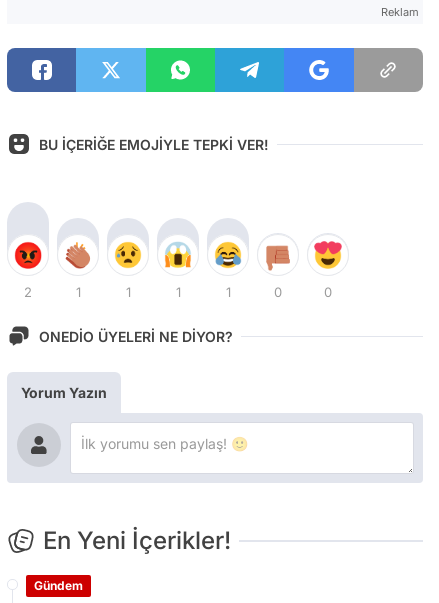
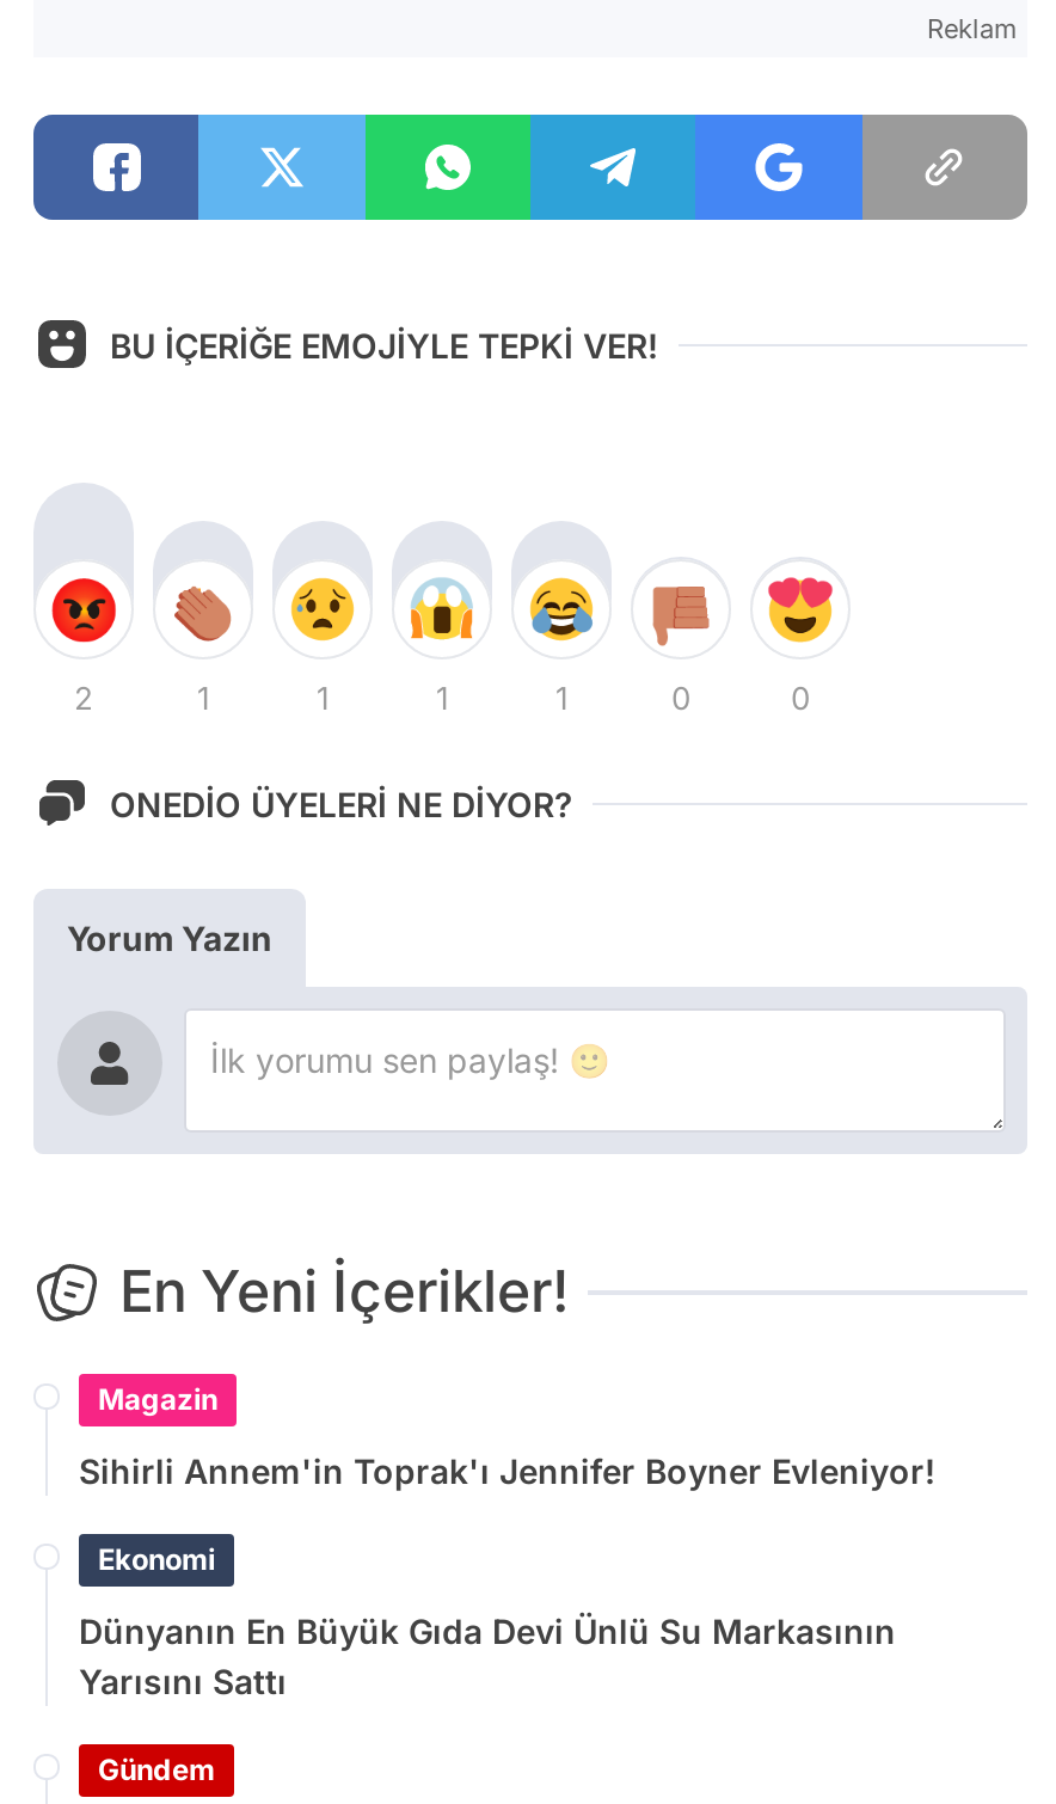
none -> [79,1381,937,1701] Magazin | Sihirli Annem'in Toprak'ı Jennifer Boyner Evleniyor! | Ekonomi | Dünyanın En Büyük Gıda Devi Ünlü Su Markasının | Yarısını Sattı

